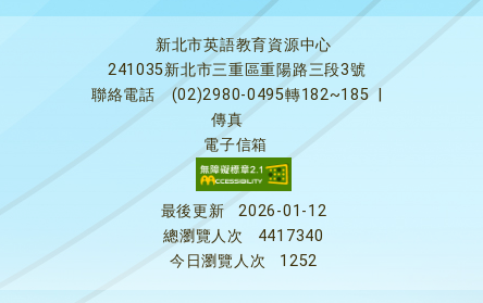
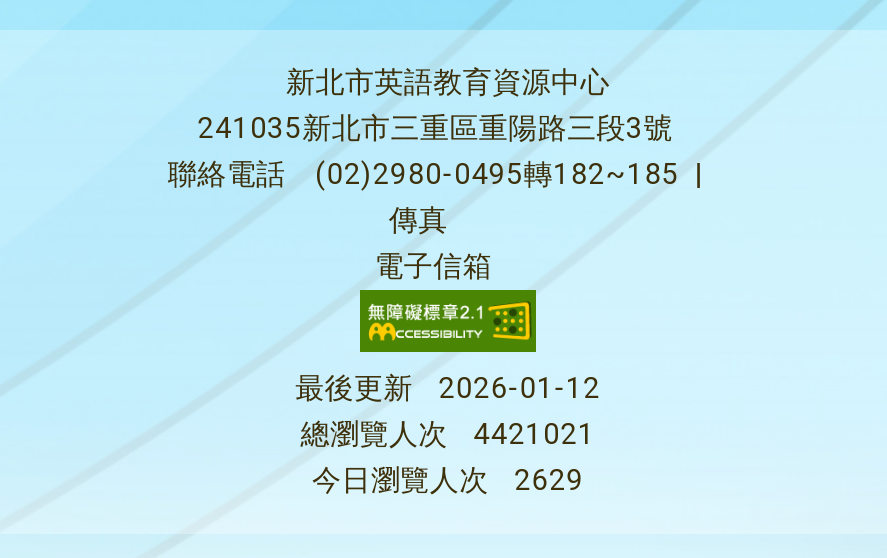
[164,227,324,245] 總瀏覽人次 4417340 -> [301,418,595,452] 總瀏覽人次 4421021
[170,252,318,270] 今日瀏覽人次 1252 -> [312,464,584,498] 今日瀏覽人次 2629

